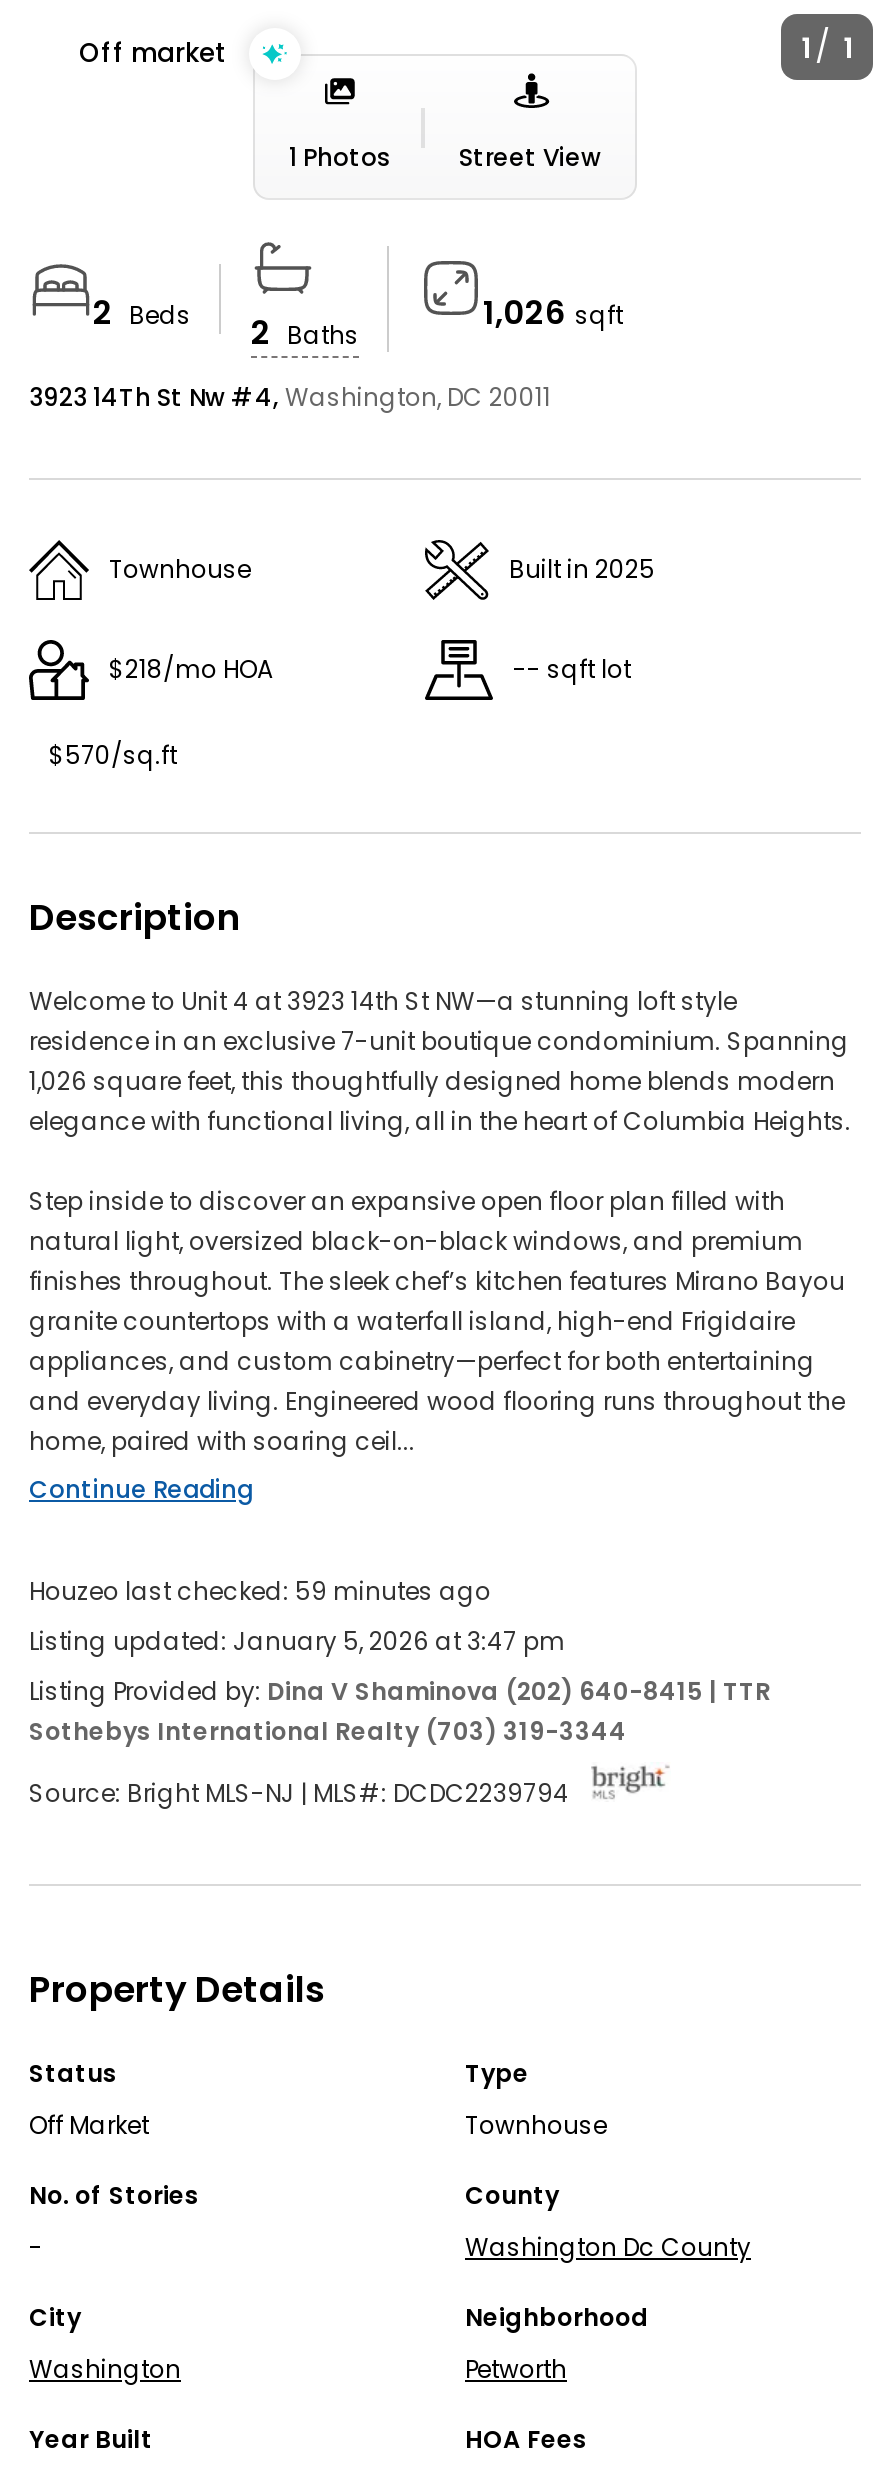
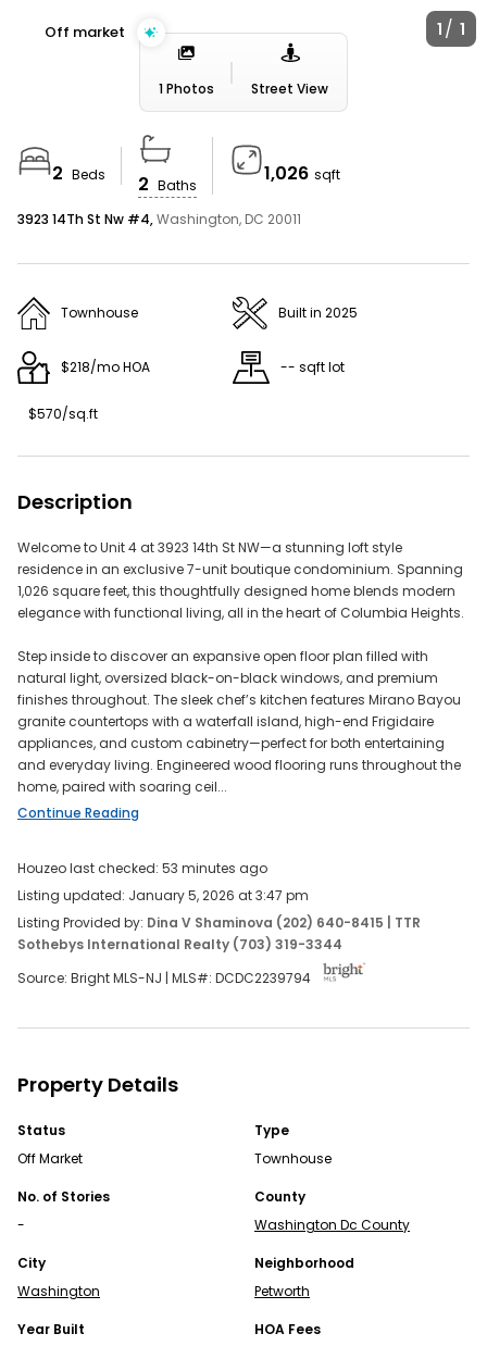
[29,1574,491,1608] Houzeo last checked: 59 minutes ago -> [17,859,267,877] Houzeo last checked: 53 minutes ago

